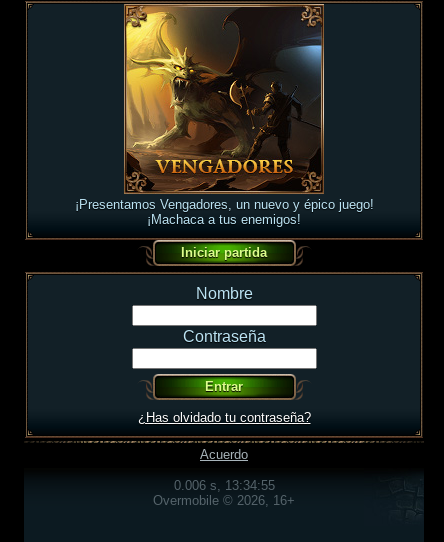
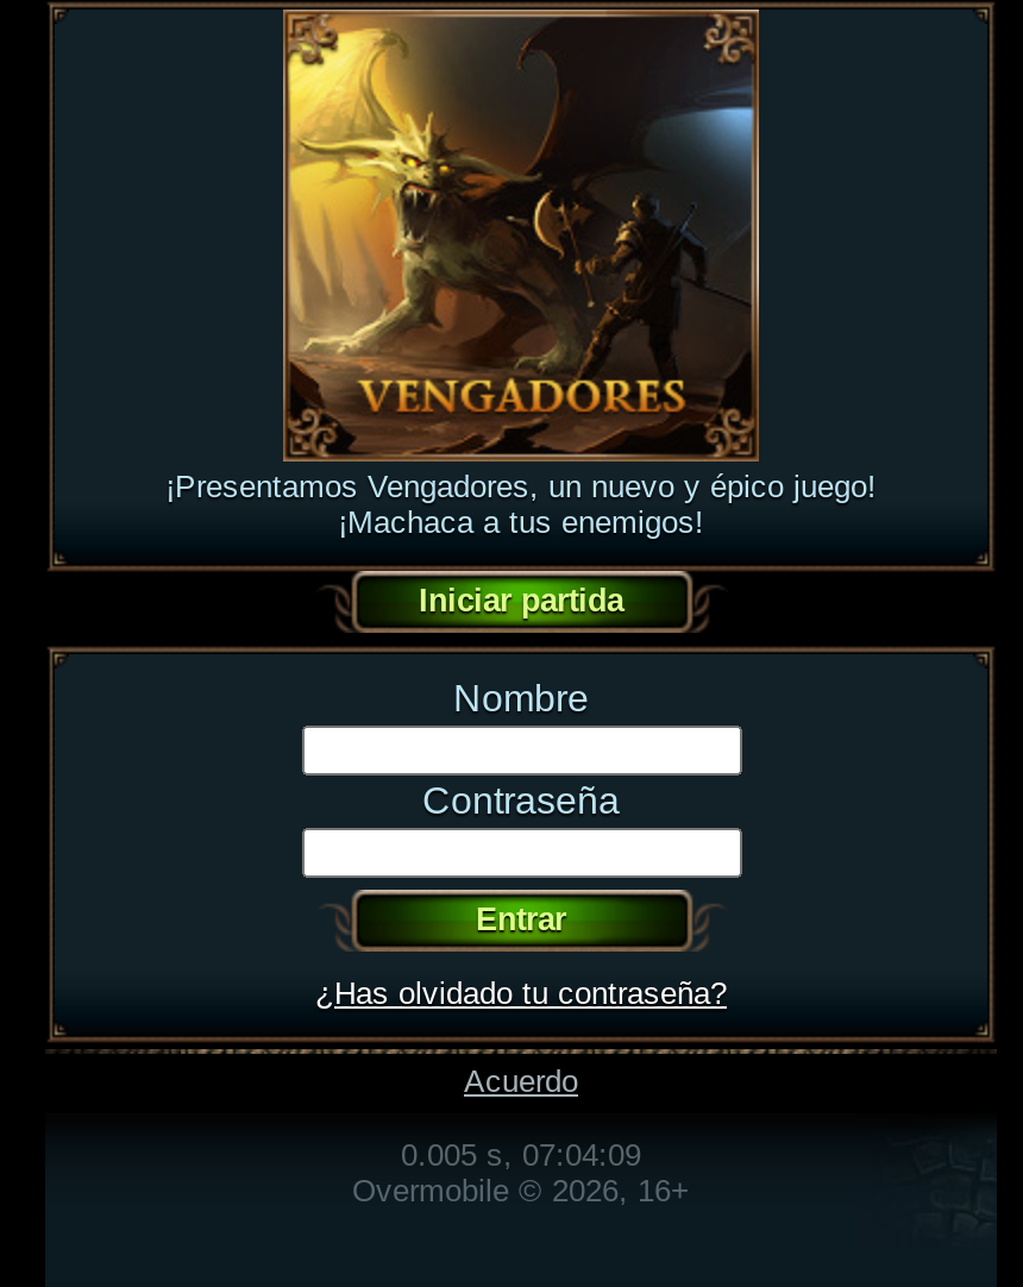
[173,477,274,492] 0.006 s, 13:34:55 -> [401,1136,641,1172] 0.005 s, 07:04:09

